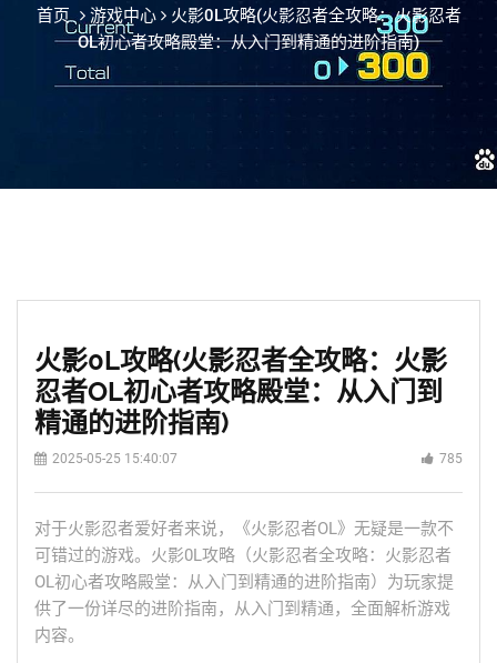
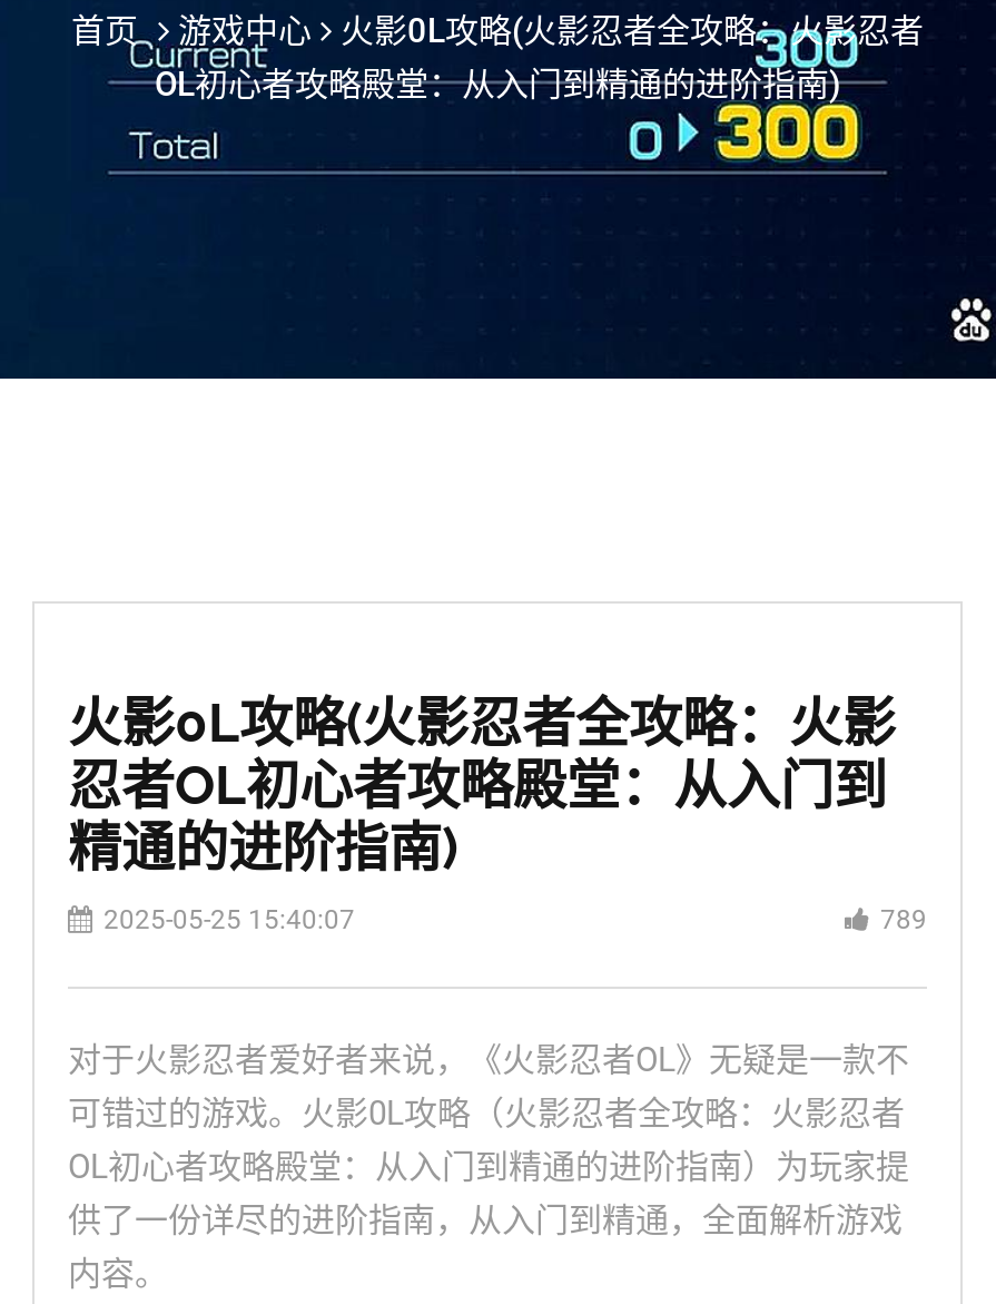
[439,451,463,466] 785 -> [880,904,927,935] 789

